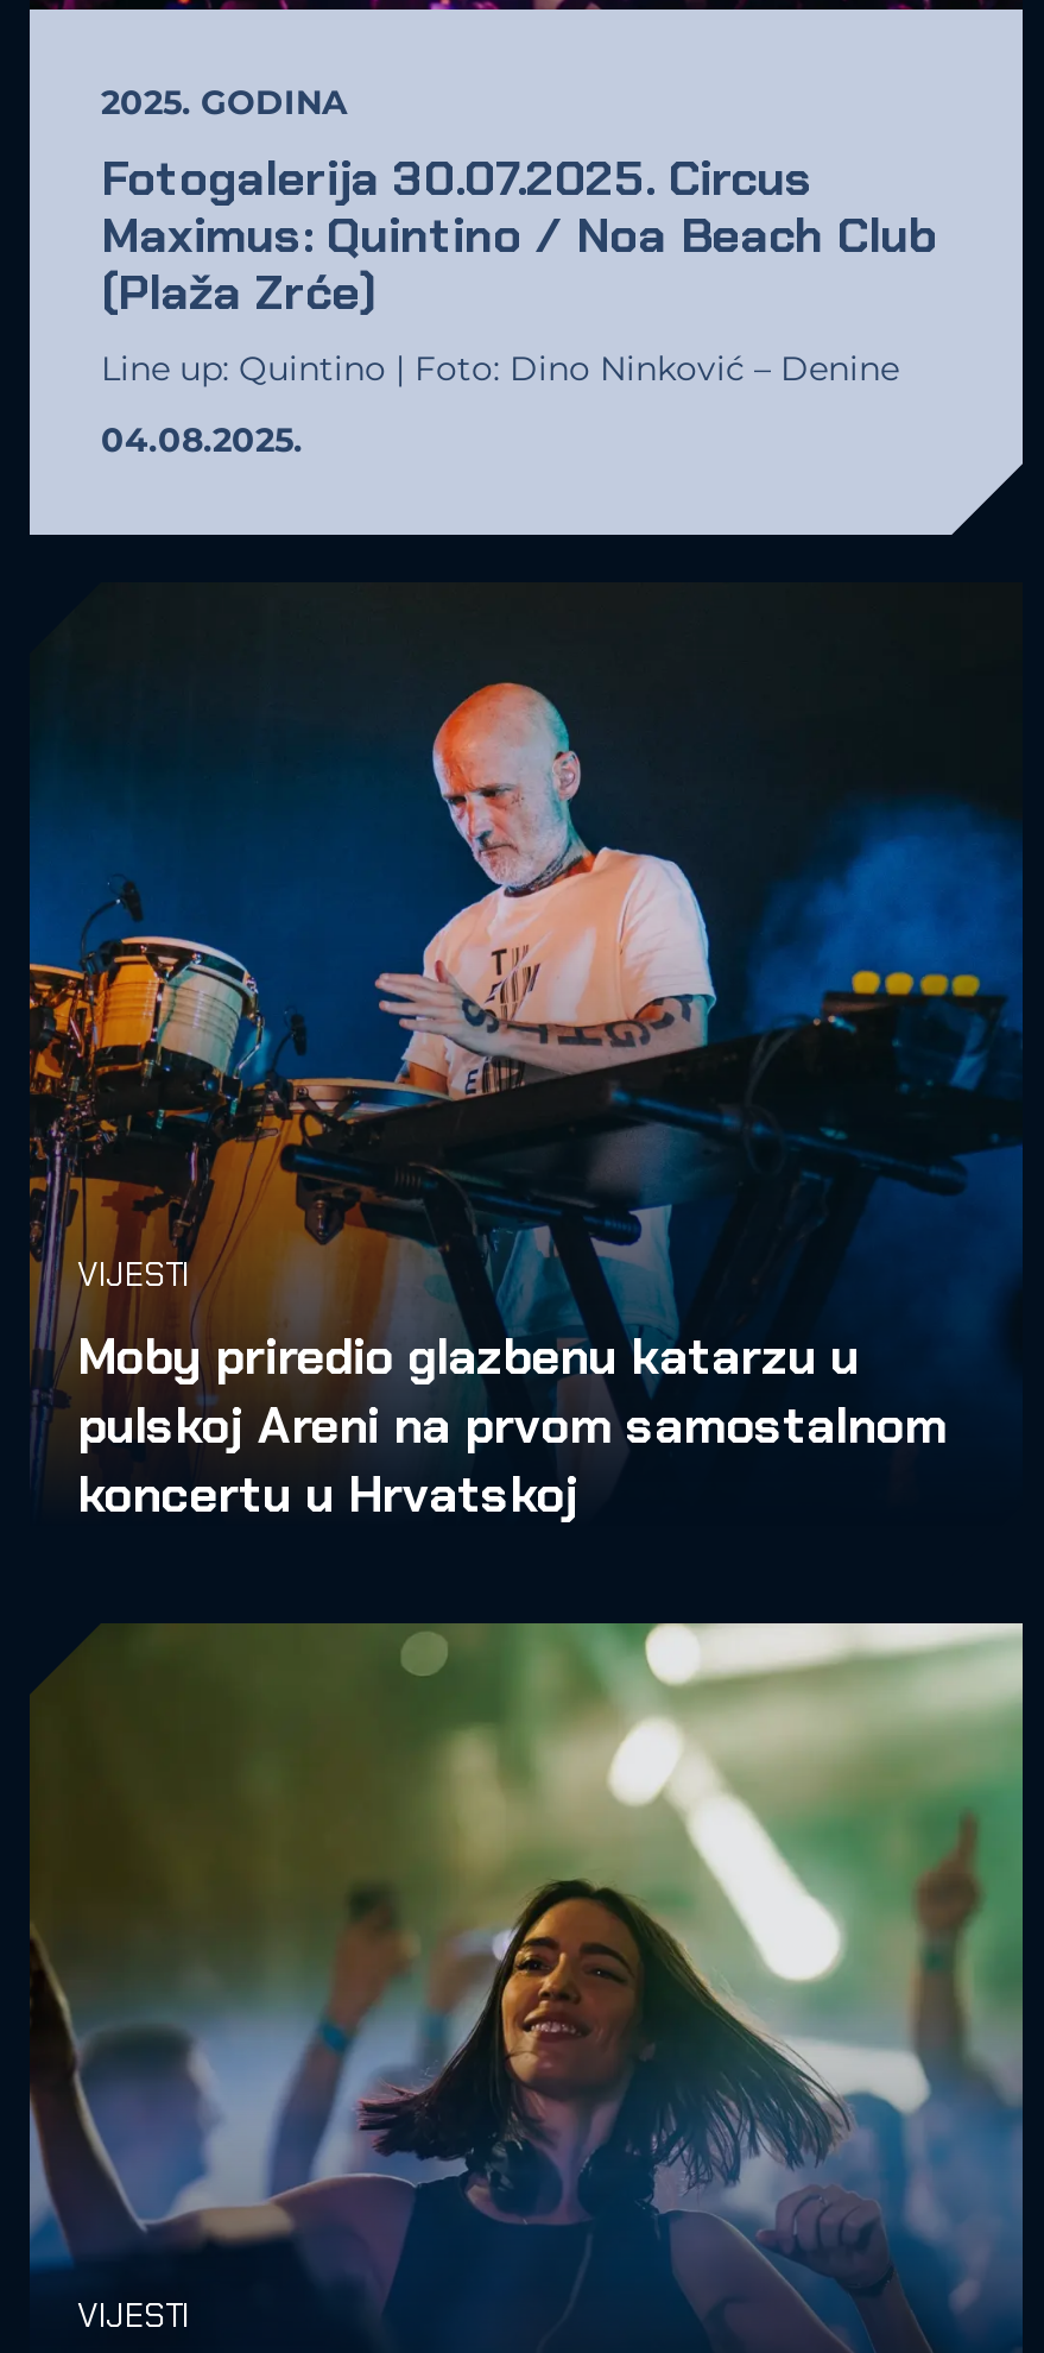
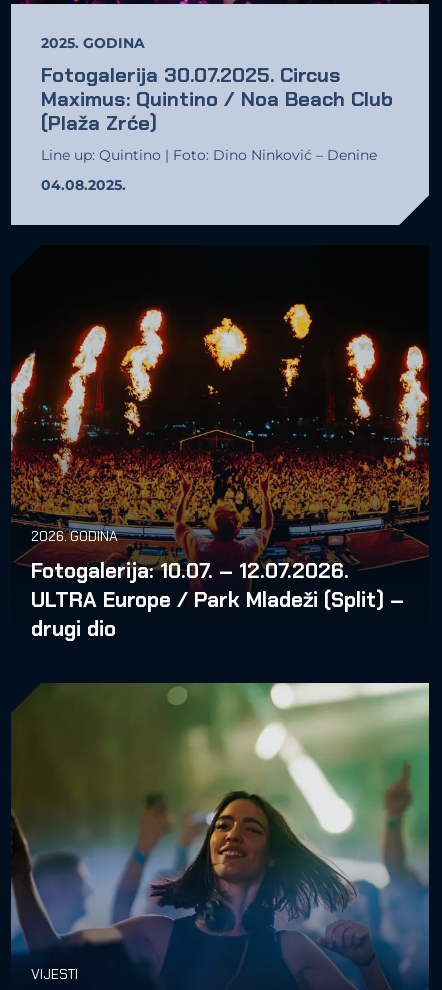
[27,589,1023,1526] [image] | VIJESTI | Moby priredio glazbenu katarzu u | pulskoj Areni na prvom samostalnom | koncertu u Hrvatskoj -> [10,247,430,642] [image] | 2026. GODINA | Fotogalerija: 10.07. – 12.07.2026. | ULTRA Europe / Park Mladeži (Split) – | drugi dio

